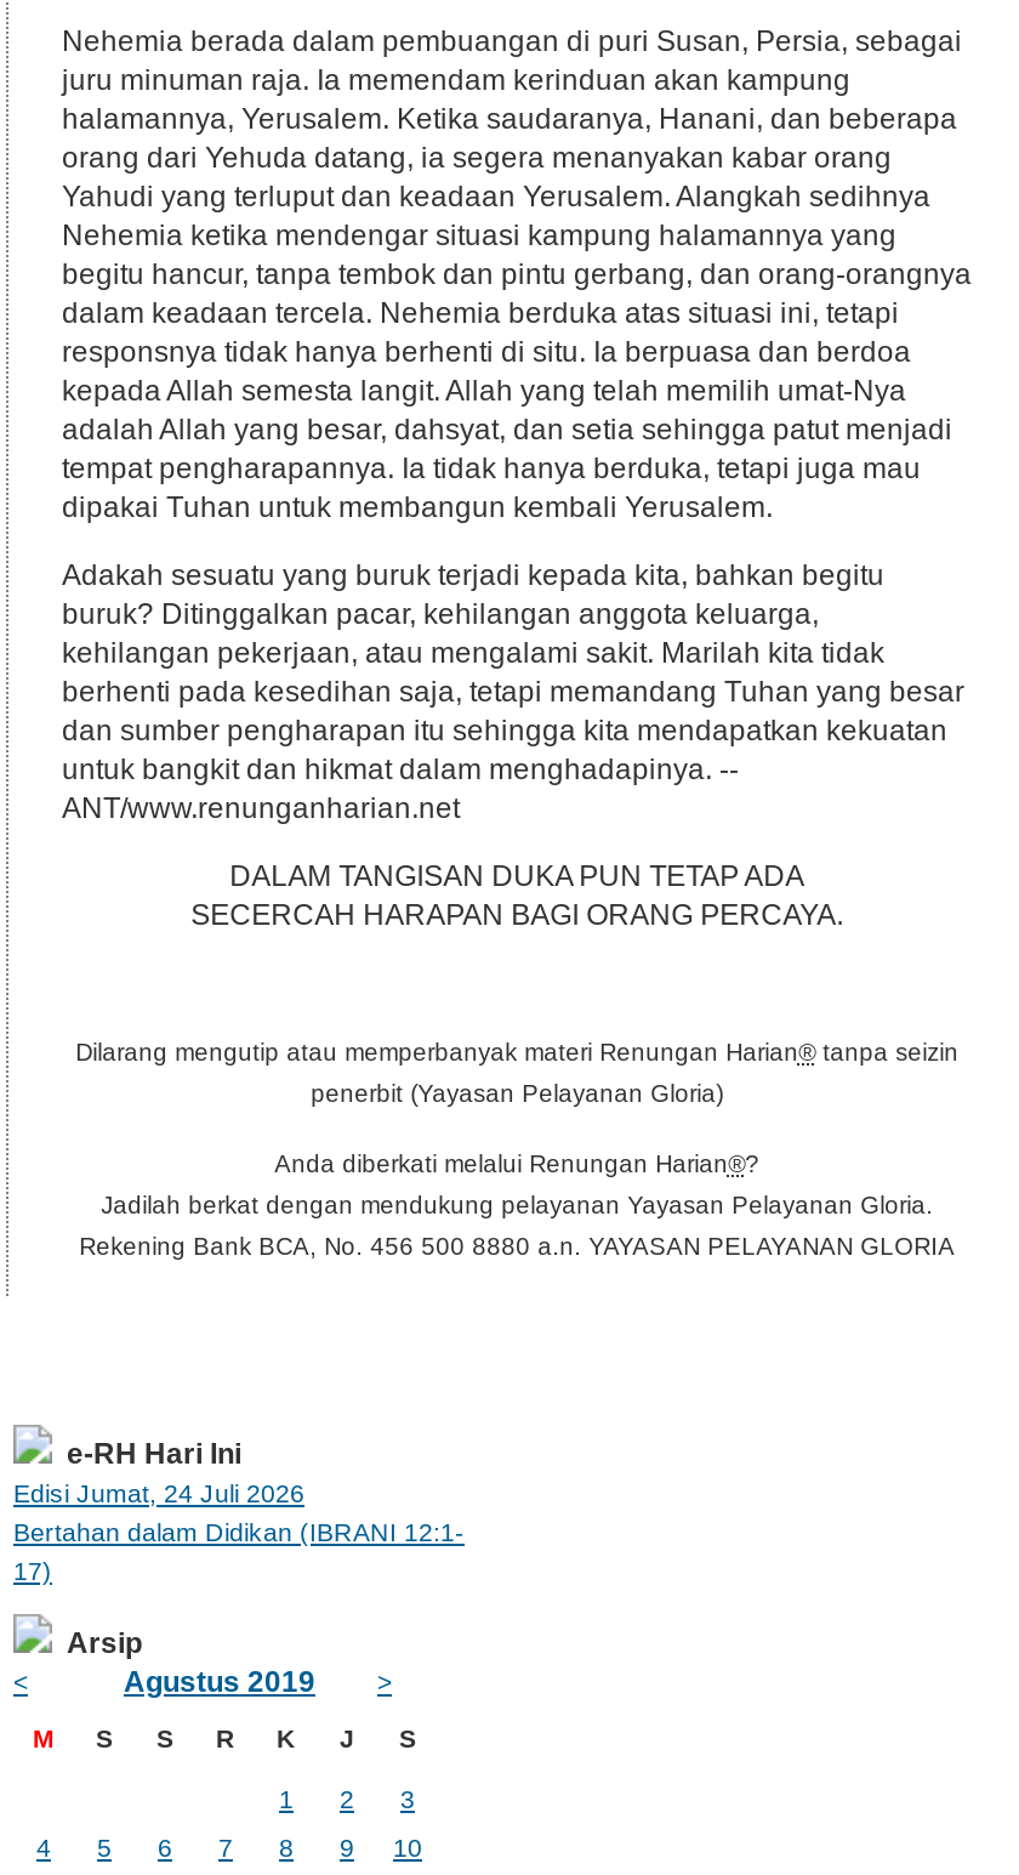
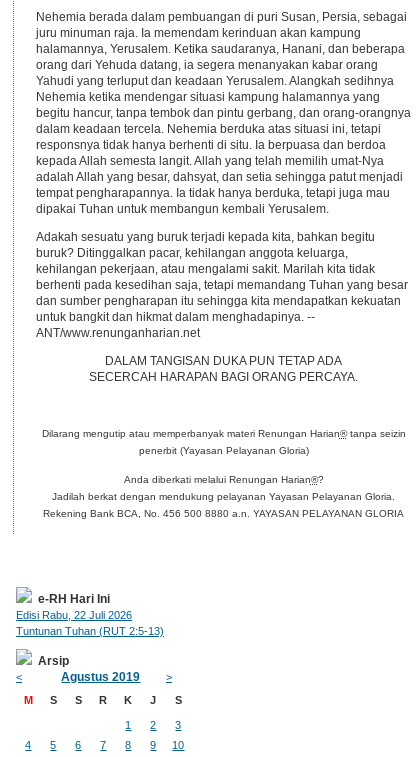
[13,1478,465,1585] Edisi Jumat, 24 Juli 2026 | Bertahan dalam Didikan (IBRANI 12:1- | 17) -> [16,609,164,637] Edisi Rabu, 22 Juli 2026 | Tuntunan Tuhan (RUT 2:5-13)

